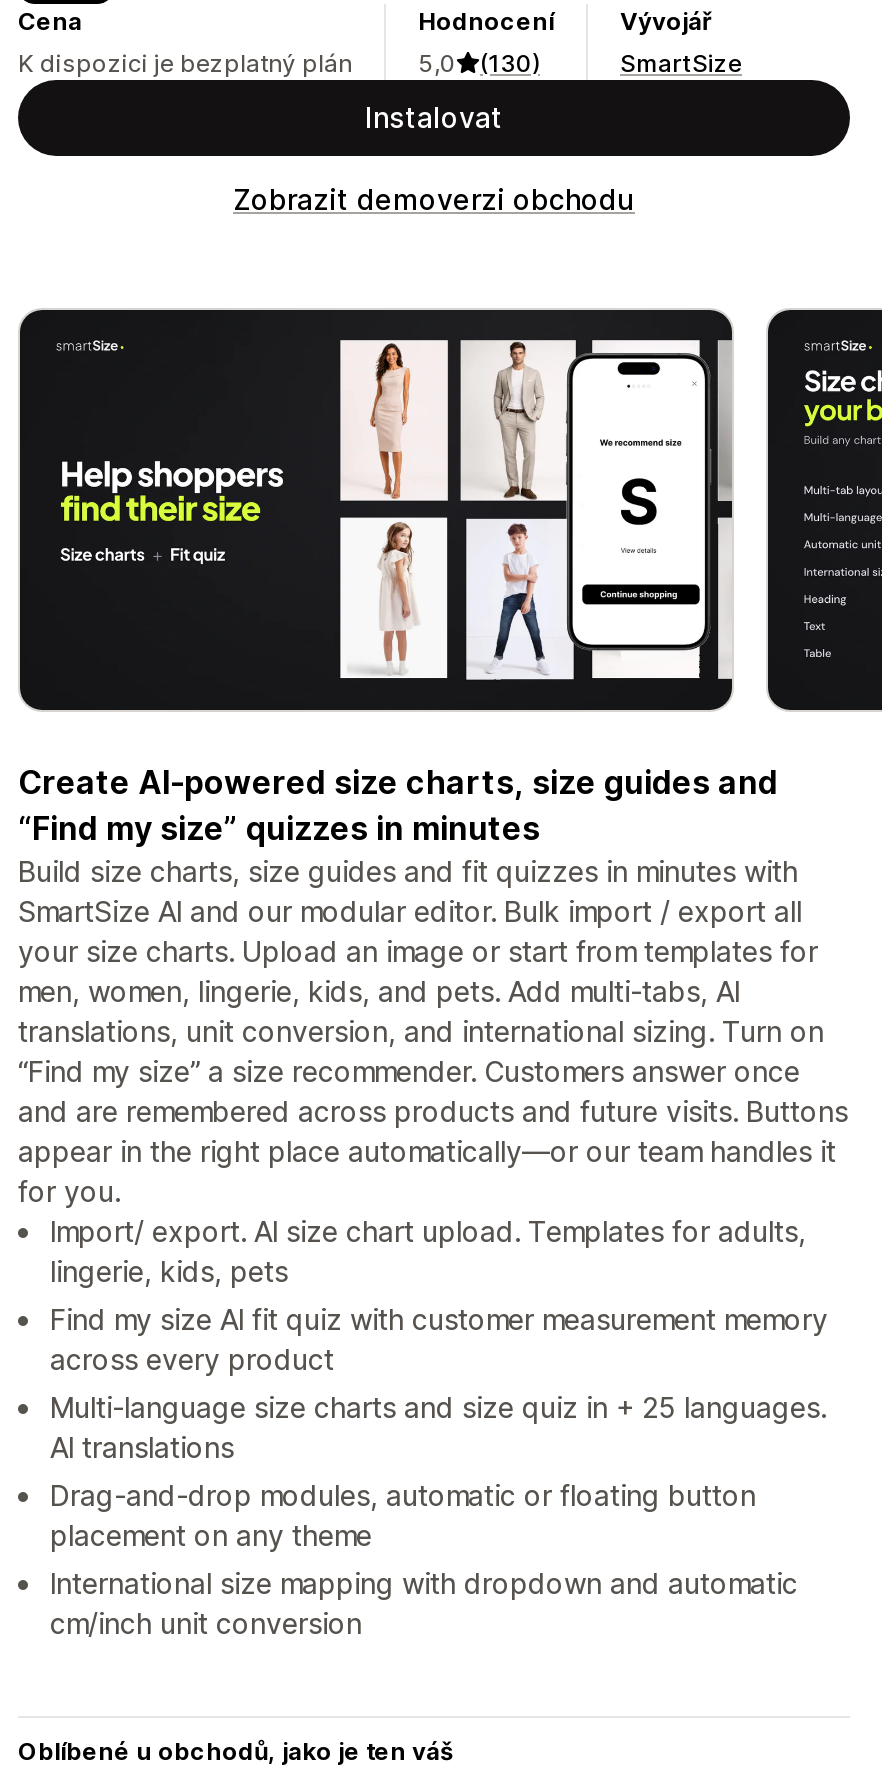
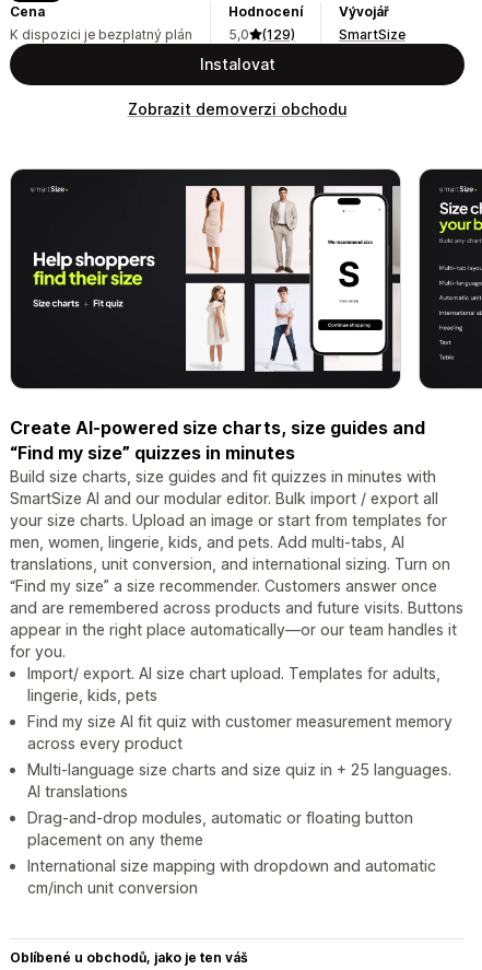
[418,48,540,78] 5,0 (130) -> [228,26,295,43] 5,0 (129)

